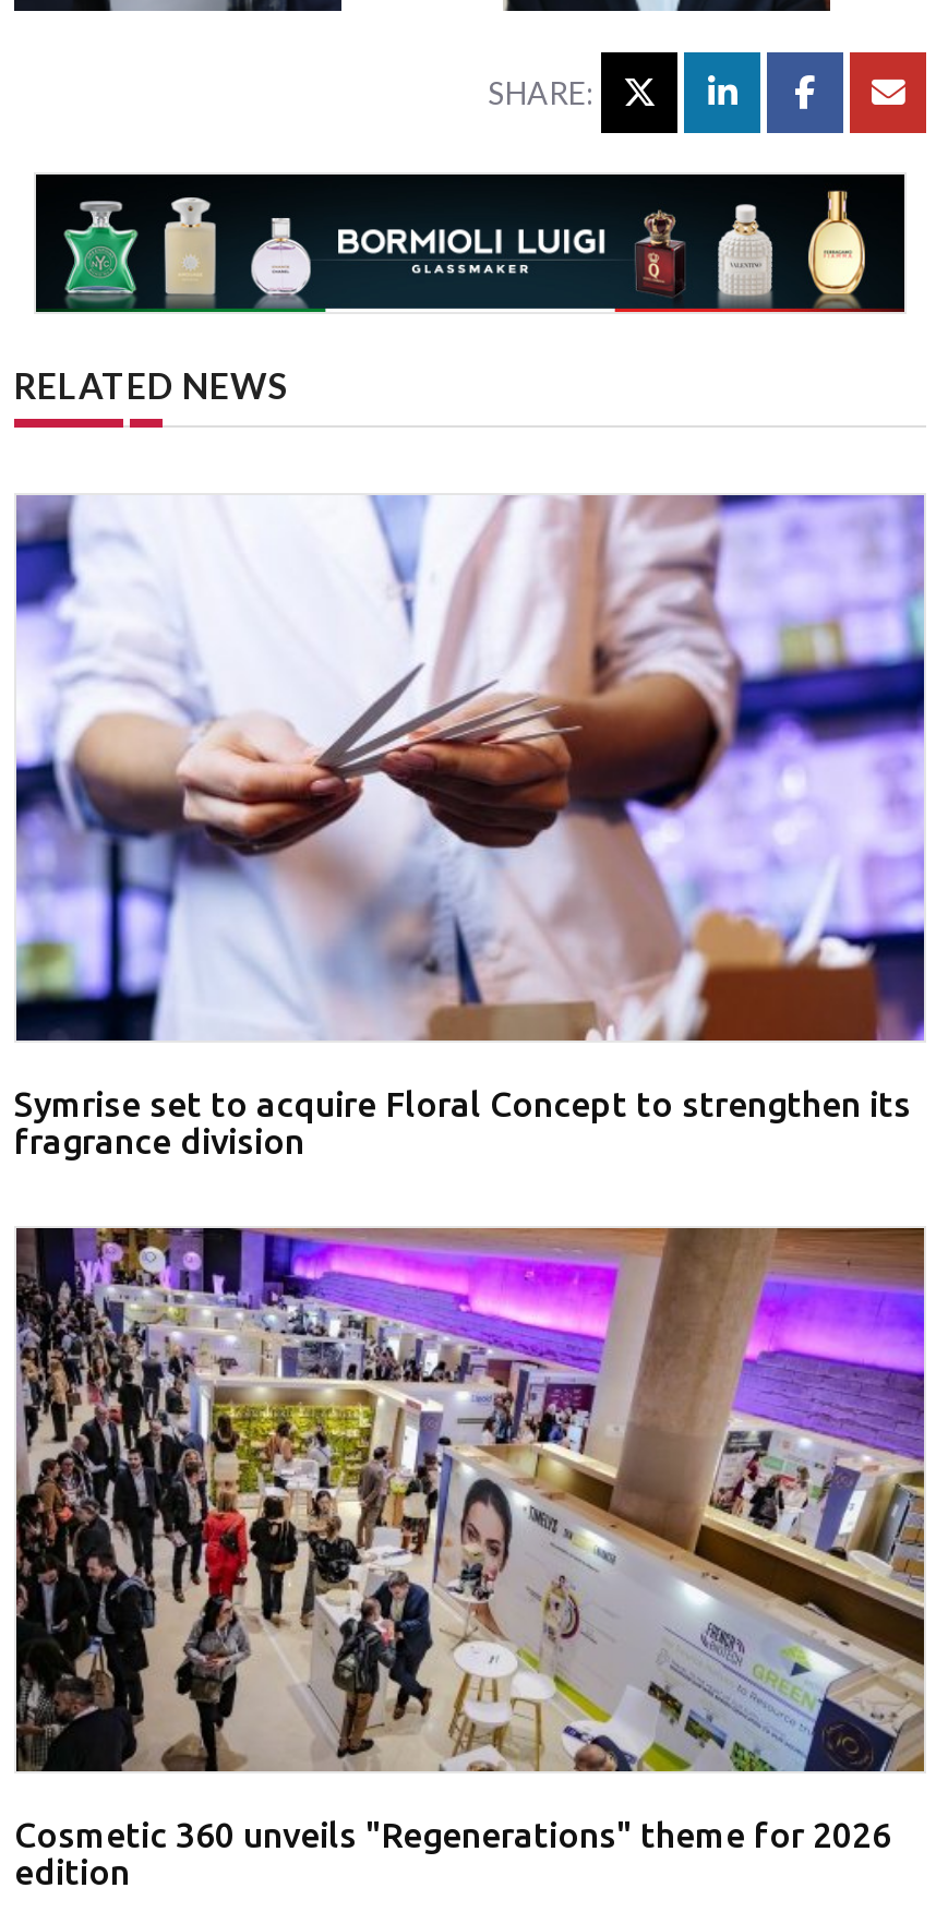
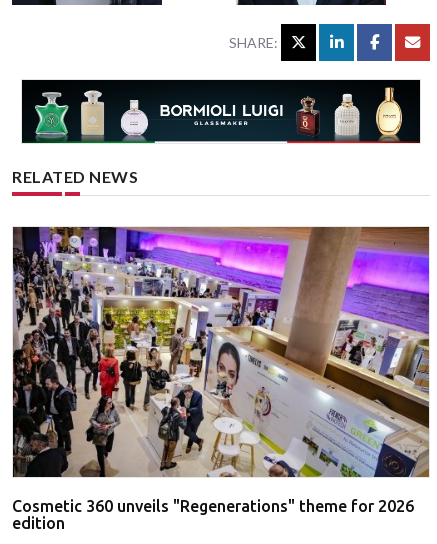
[14,493,926,1160] [image] | Symrise set to acquire Floral Concept to strengthen its | fragrance division -> none

